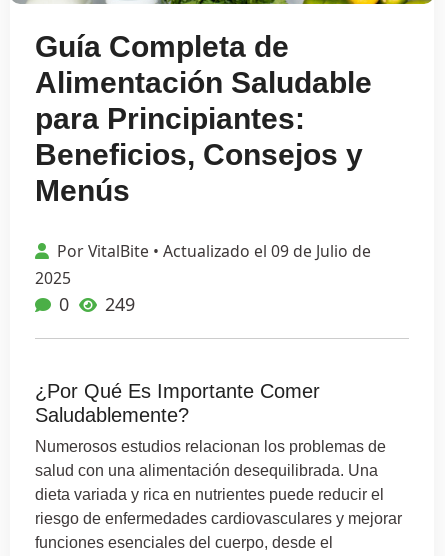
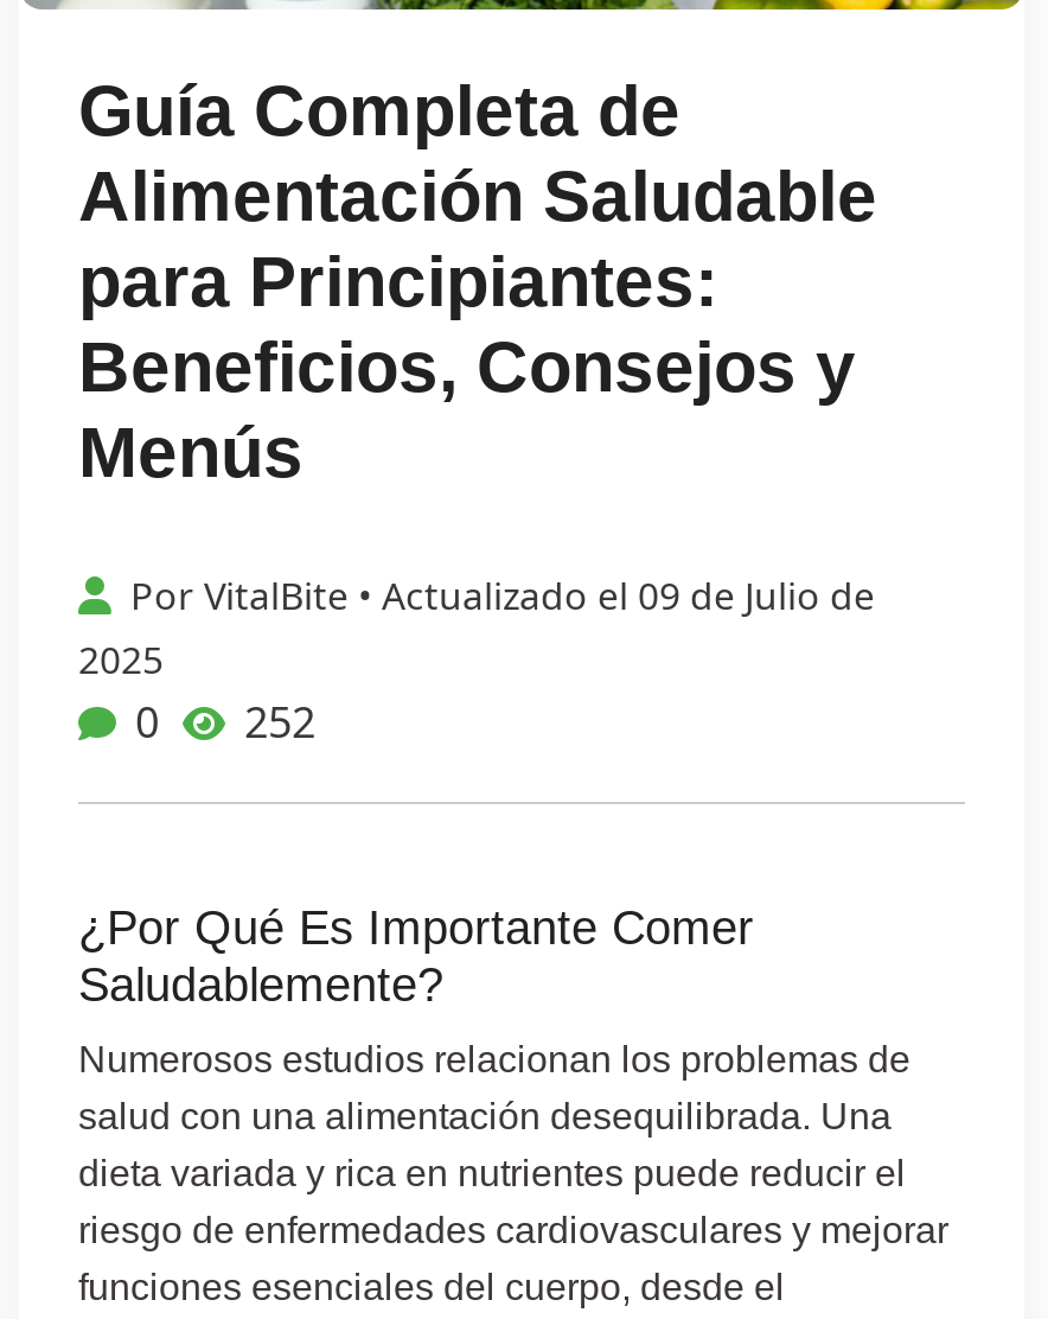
[59,292,135,316] 0 249 -> [135,693,315,750] 0 252

